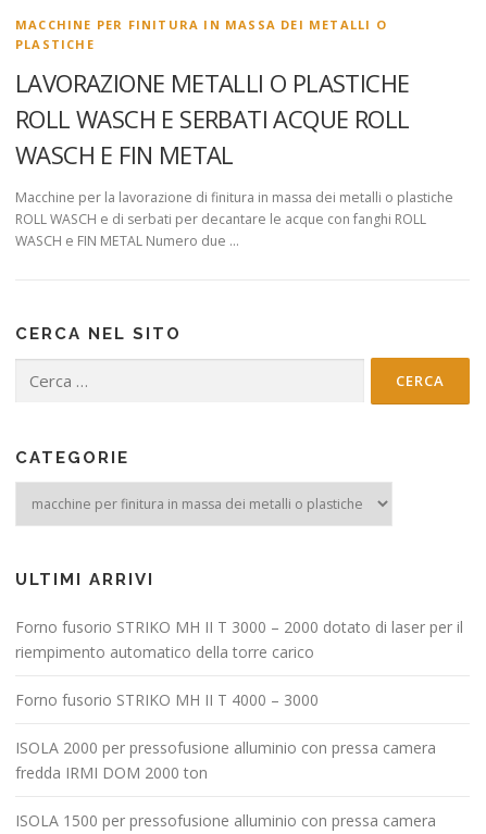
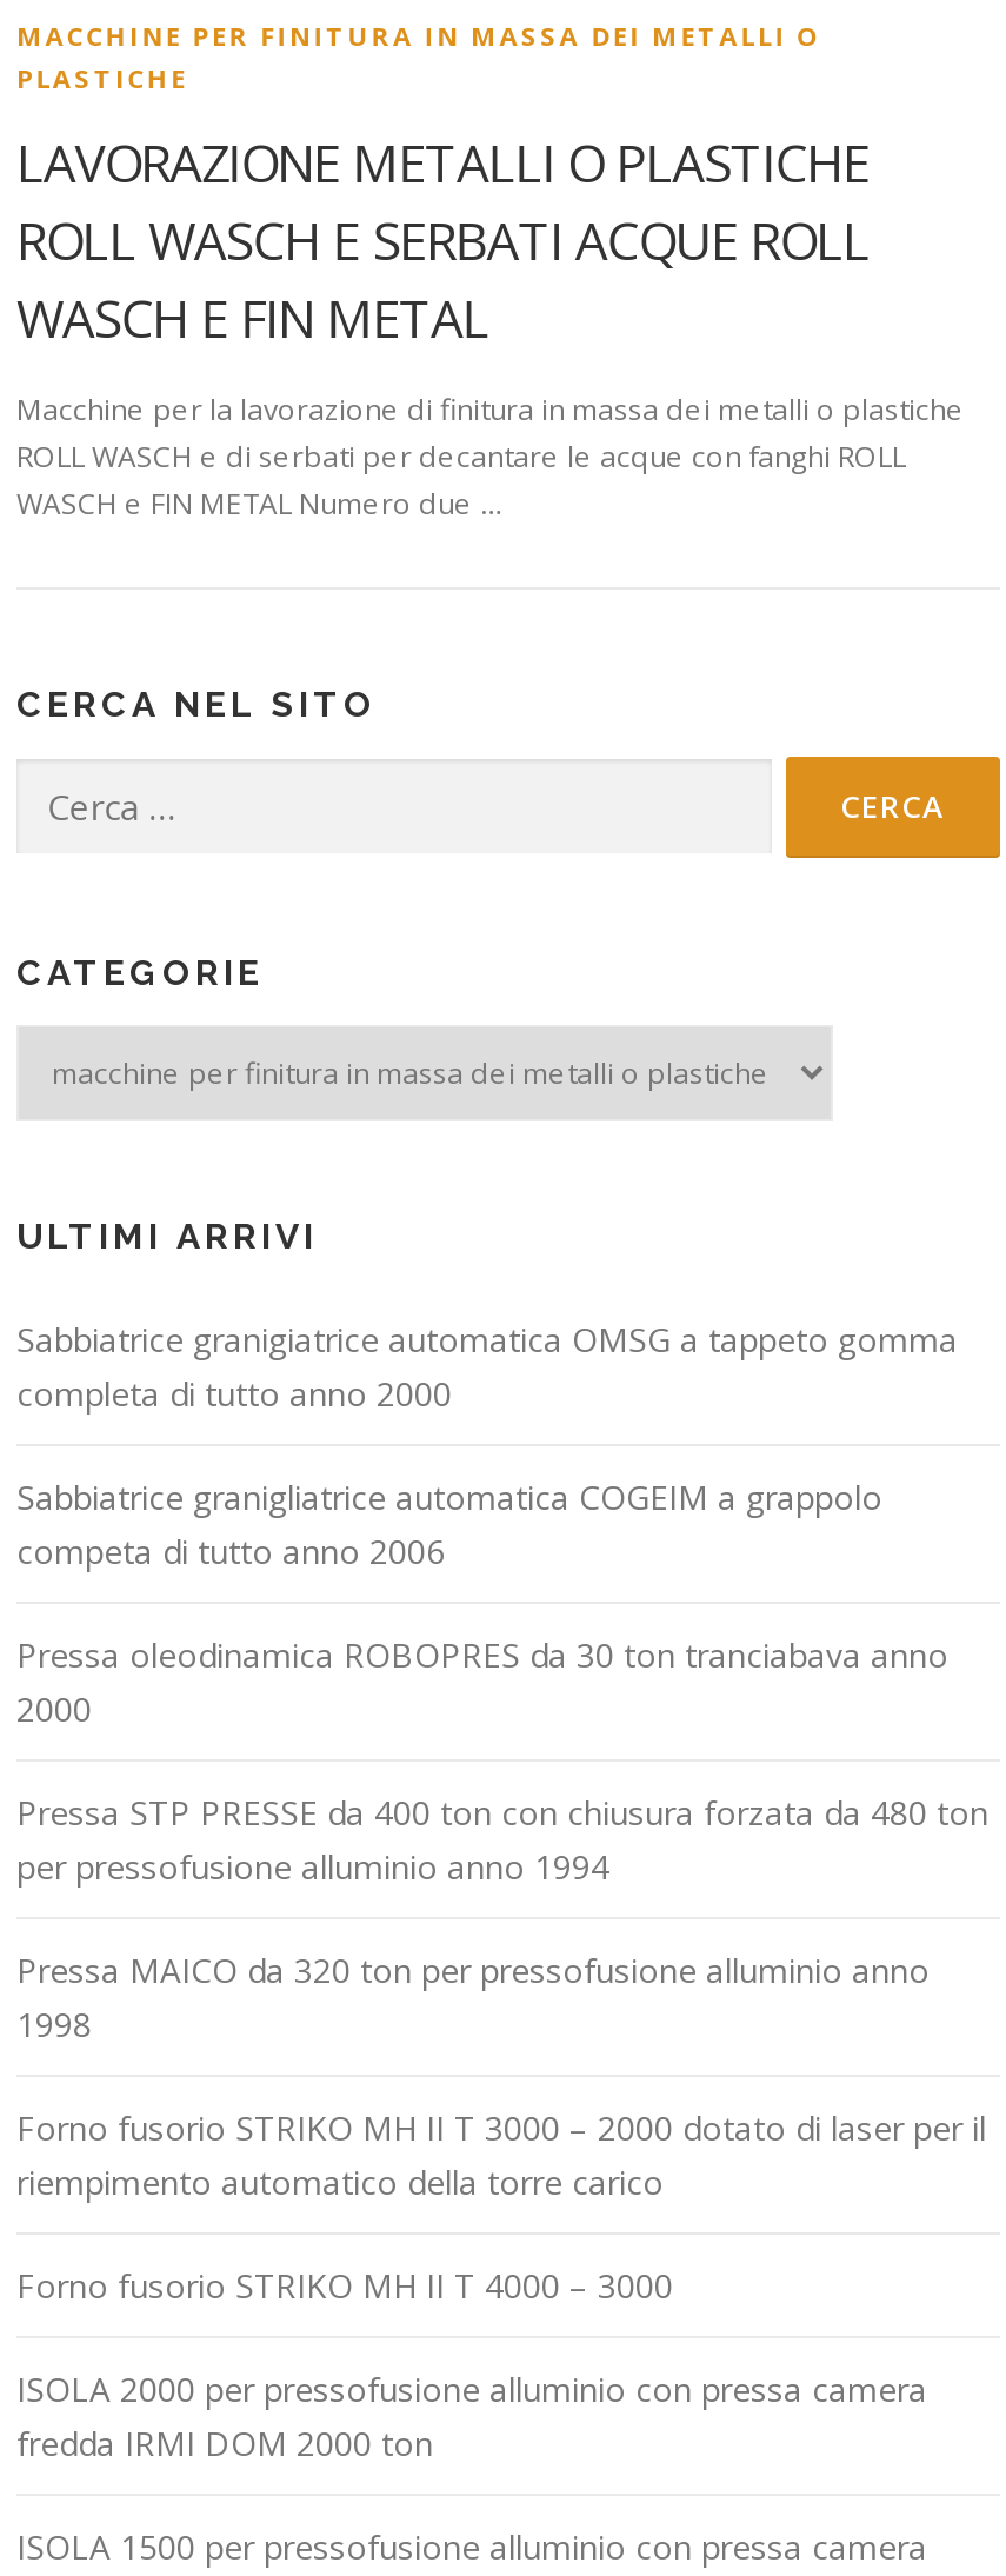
none -> [16,1317,988,2047] Sabbiatrice granigiatrice automatica OMSG a tappeto gomma | completa di tutto anno 2000 | Sabbiatrice granigliatrice automatica COGEIM a grappolo | competa di tutto anno 2006 | Pressa oleodinamica ROBOPRES da 30 ton tranciabava anno | 2000 | Pressa STP PRESSE da 400 ton con chiusura forzata da 480 ton | per pressofusione alluminio anno 1994 | Pressa MAICO da 320 ton per pressofusione alluminio anno | 1998

